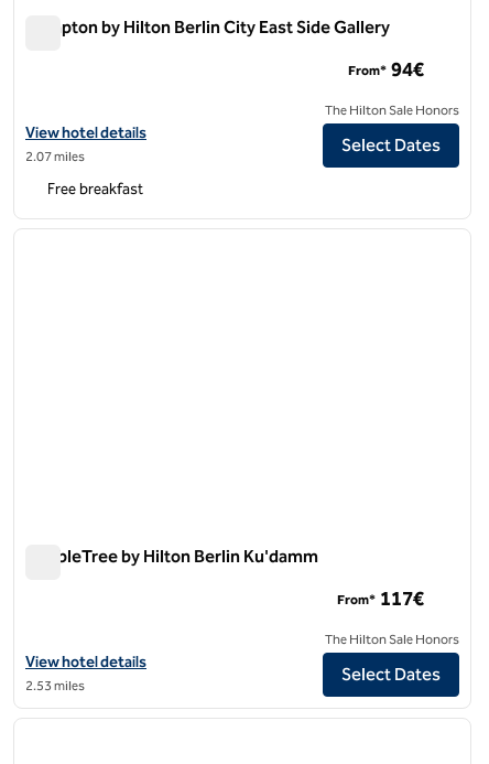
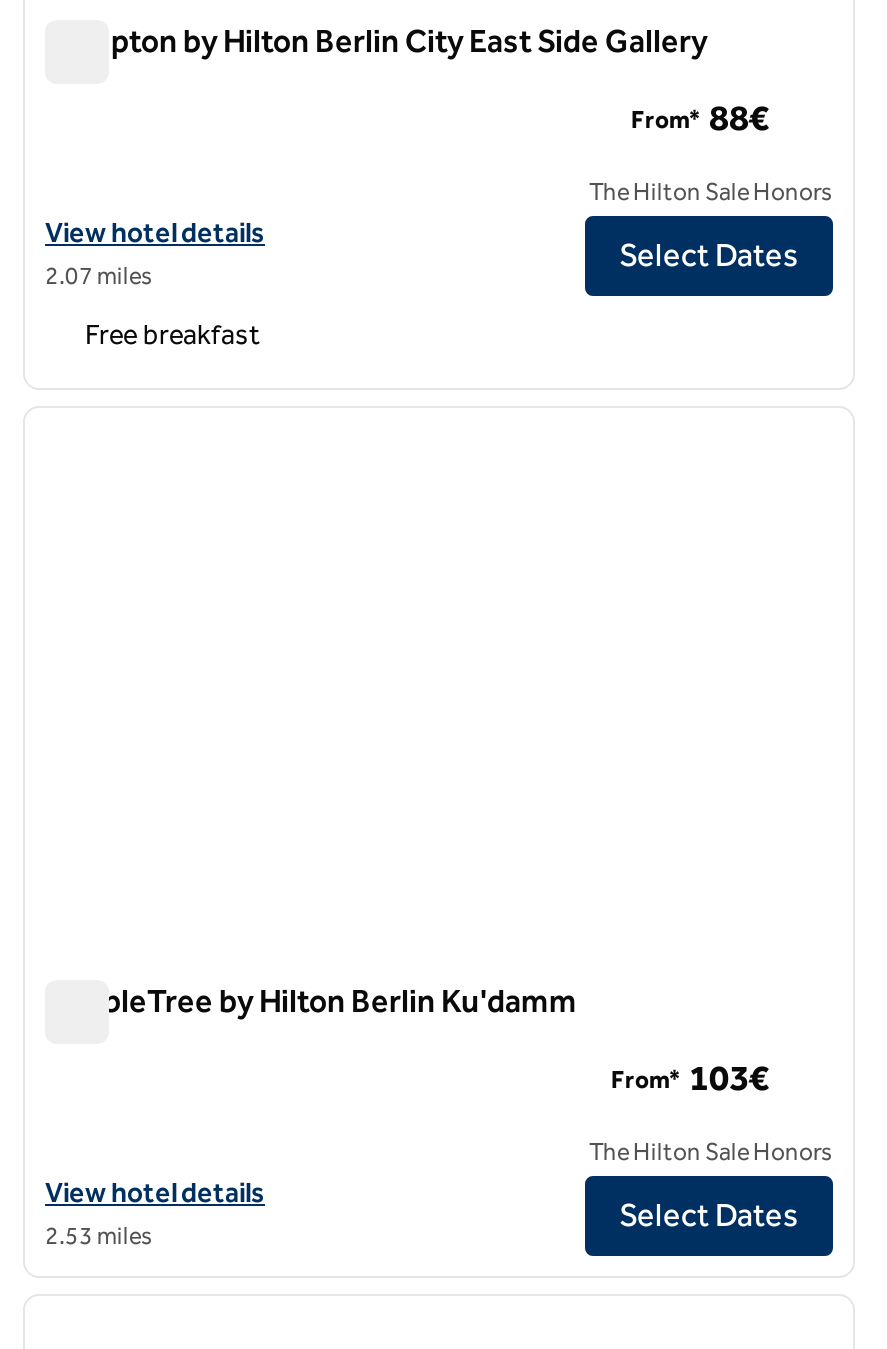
[348,58,424,82] From* 94€ -> [631,97,769,141] From* 88€
[337,587,424,611] From* 117€ -> [611,1057,769,1101] From* 103€

